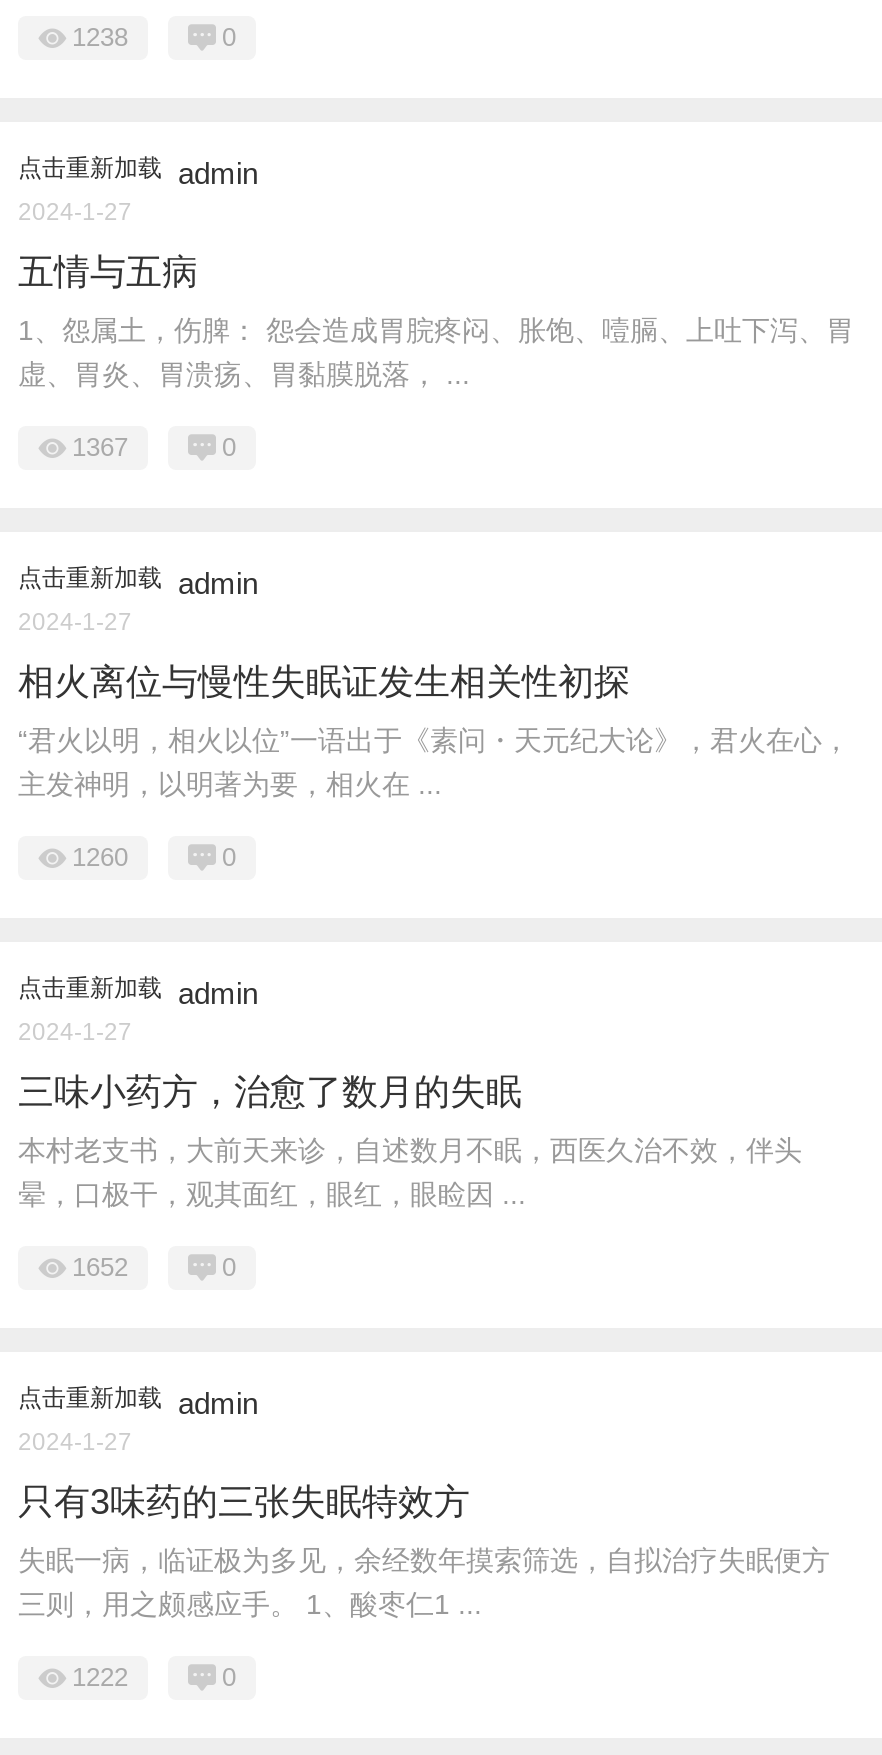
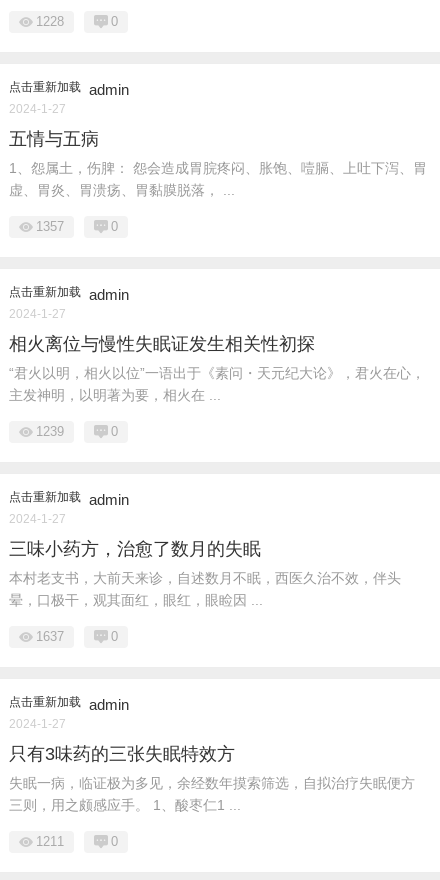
[72,22,128,52] 1238 -> [36,14,64,29] 1228
[72,432,128,462] 1367 -> [36,219,64,234] 1357
[72,842,128,872] 1260 -> [36,424,64,439] 1239
[72,1252,128,1282] 1652 -> [36,629,64,644] 1637
[72,1662,128,1692] 1222 -> [36,834,64,849] 1211

